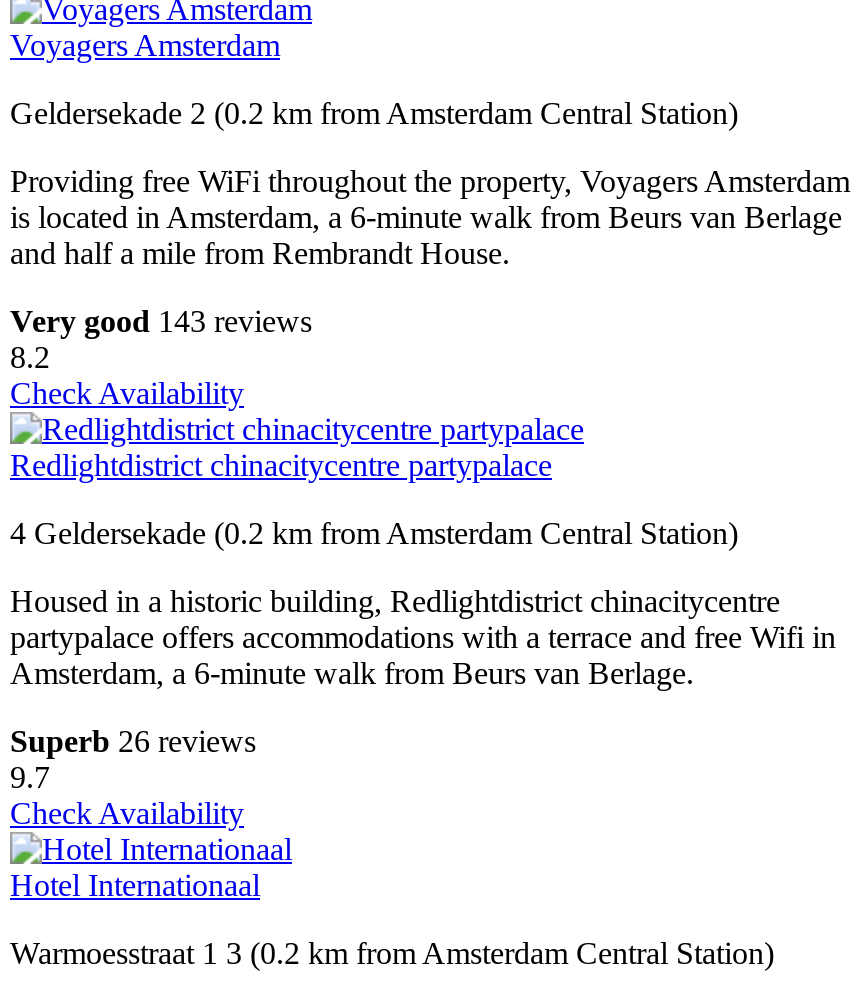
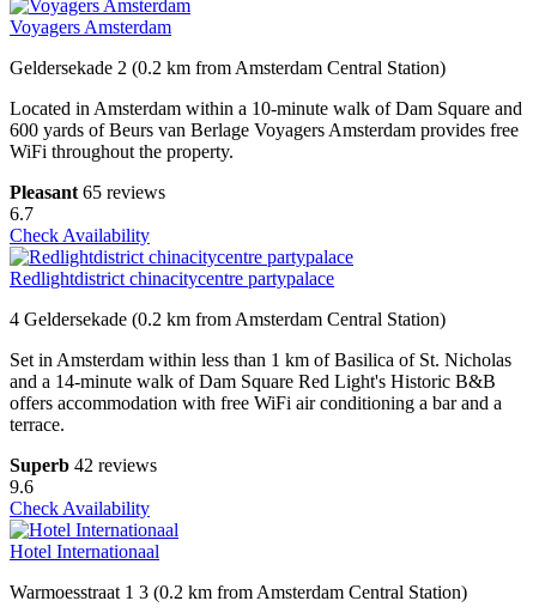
[10,165,850,271] Providing free WiFi throughout the property, Voyagers Amsterdam | is located in Amsterdam, a 6-minute walk from Beurs van Berlage | and half a mile from Rembrandt House. -> [10,99,522,162] Located in Amsterdam within a 10-minute walk of Dam Square and | 600 yards of Beurs van Berlage Voyagers Amsterdam provides free | WiFi throughout the property.
[10,305,312,375] Very good 143 reviews | 8.2 -> [10,182,165,224] Pleasant 65 reviews | 6.7
[10,585,836,691] Housed in a historic building, Redlightdistrict chinacitycentre | partypalace offers accommodations with a terrace and free Wifi in | Amsterdam, a 6-minute walk from Beurs van Berlage. -> [10,350,511,435] Set in Amsterdam within less than 1 km of Basilica of St. Nicholas | and a 14-minute walk of Dam Square Red Light's Historic B&B | offers accommodation with free WiFi air conditioning a bar and a | terrace.
[10,725,256,795] Superb 26 reviews | 9.7 -> [10,455,157,497] Superb 42 reviews | 9.6

